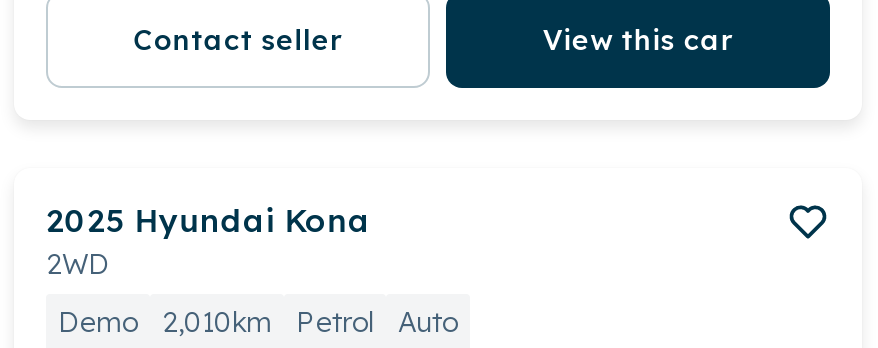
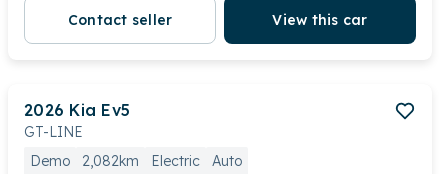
[46,200,371,282] 2025 Hyundai Kona | 2WD -> [24,100,130,141] 2026 Kia Ev5 | GT-LINE
[162,304,374,340] 2,010km | Petrol -> [82,152,200,170] 2,082km | Electric

